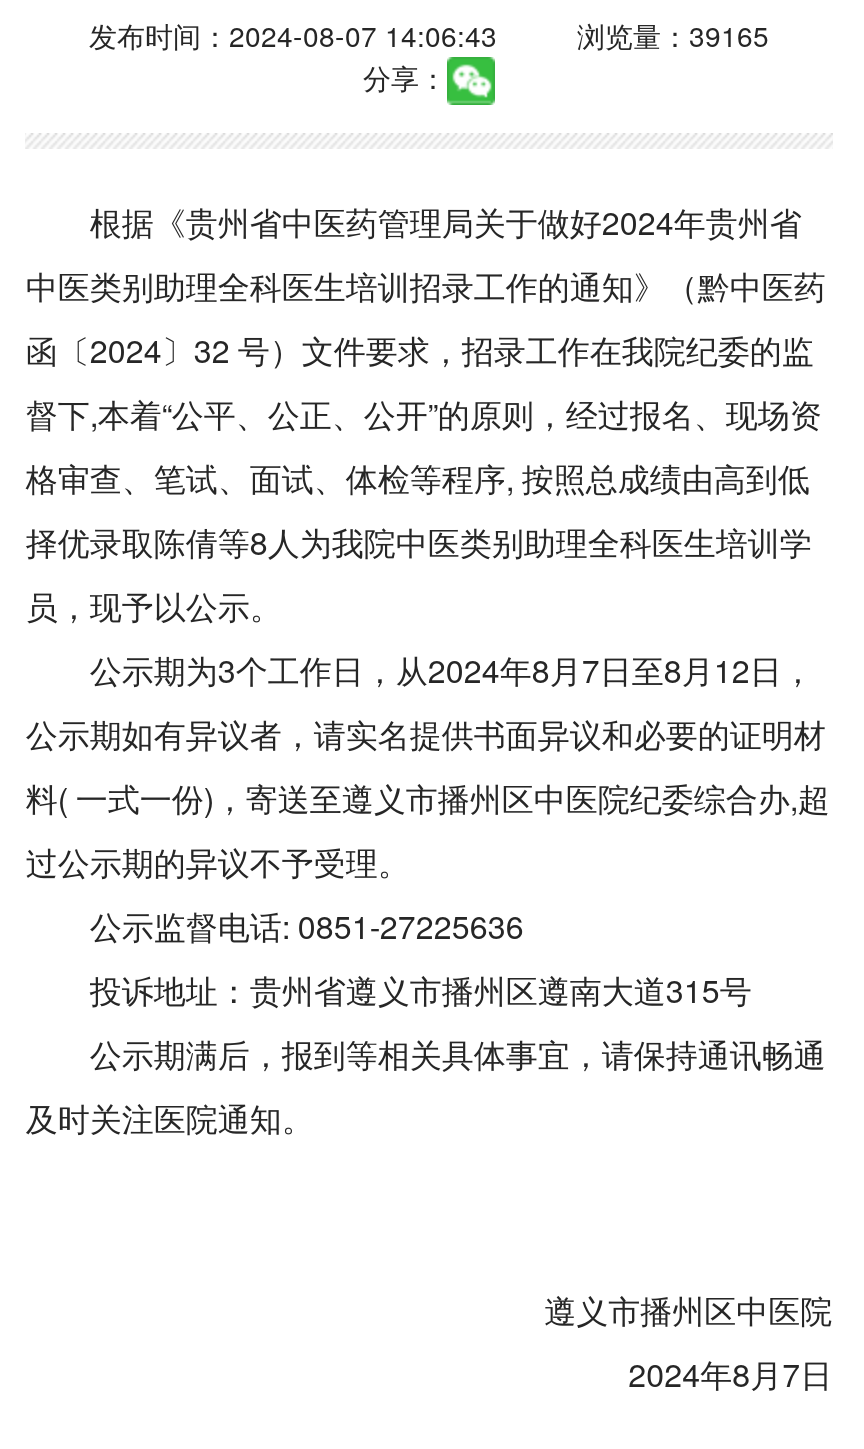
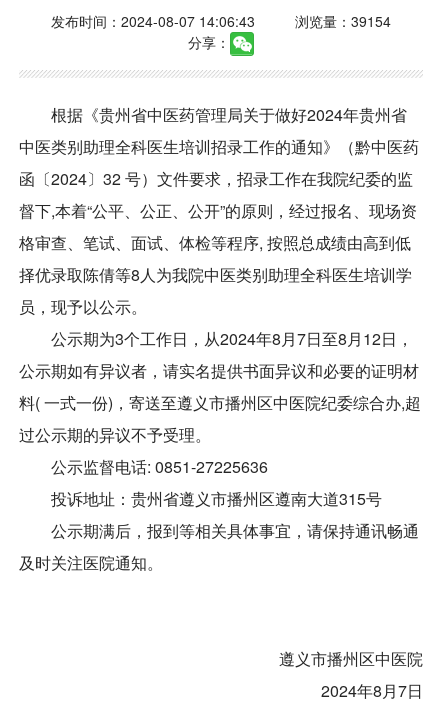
[577,15,769,55] 浏览量：39165 -> [295,11,391,31] 浏览量：39154

